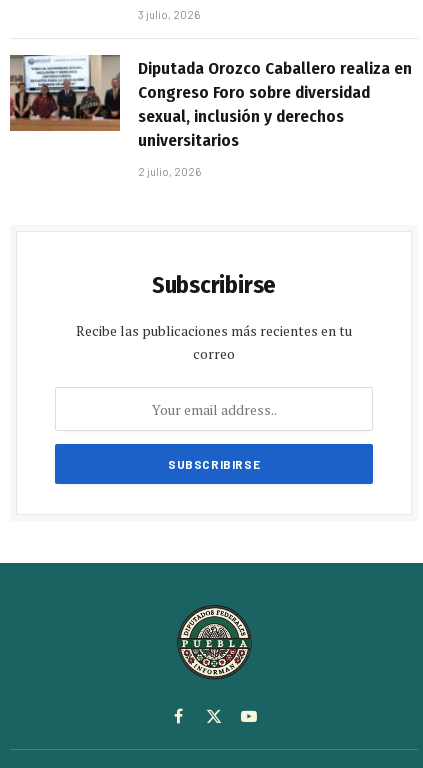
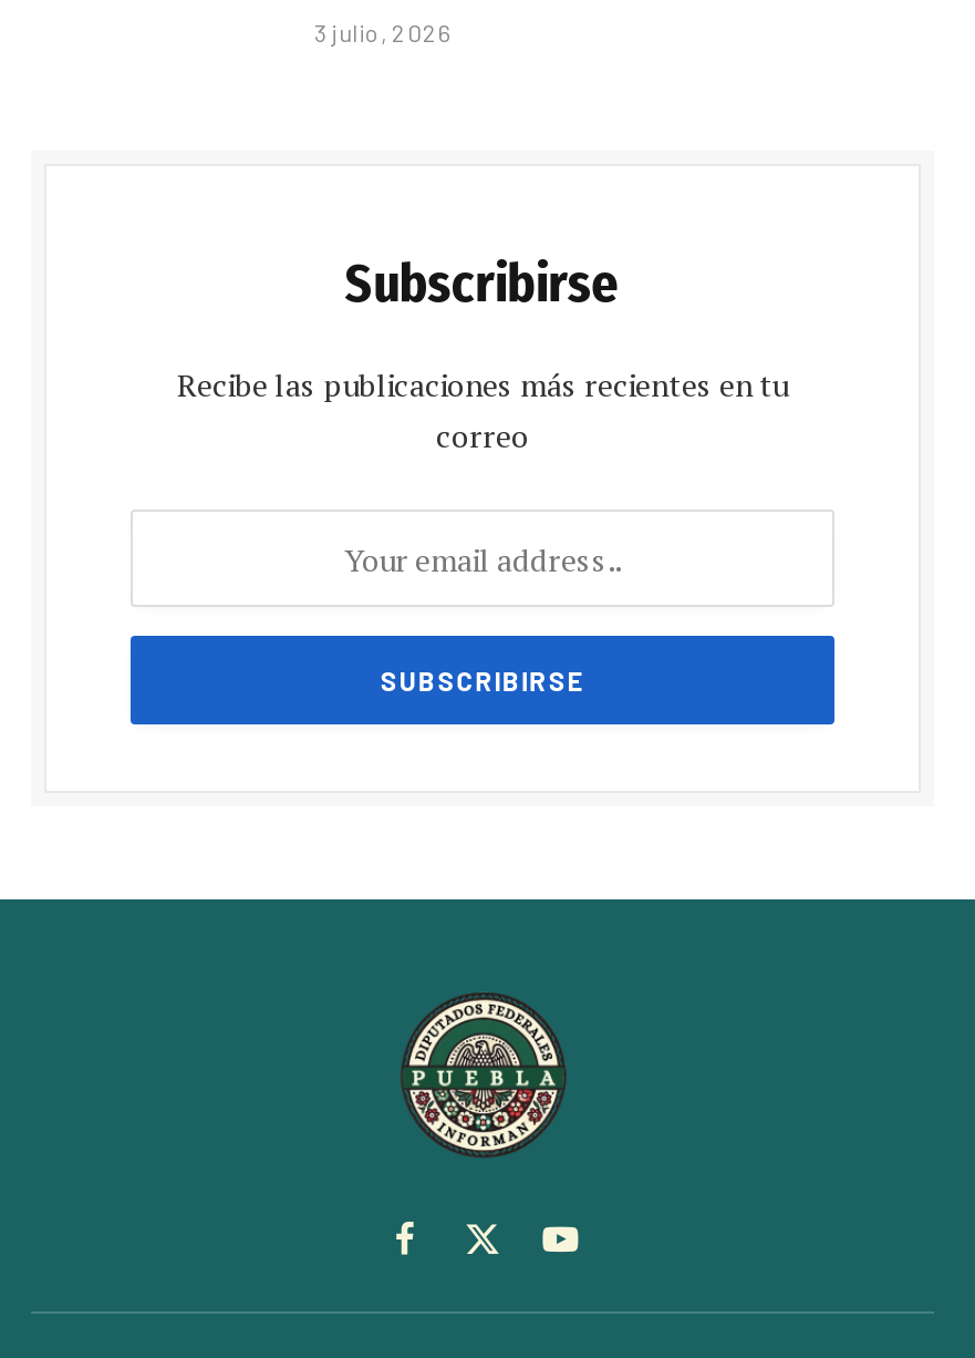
[9,54,412,178] [image] | Diputada Orozco Caballero realiza en | Congreso Foro sobre diversidad | sexual, inclusión y derechos | universitarios | 2 julio, 2026 -> none

